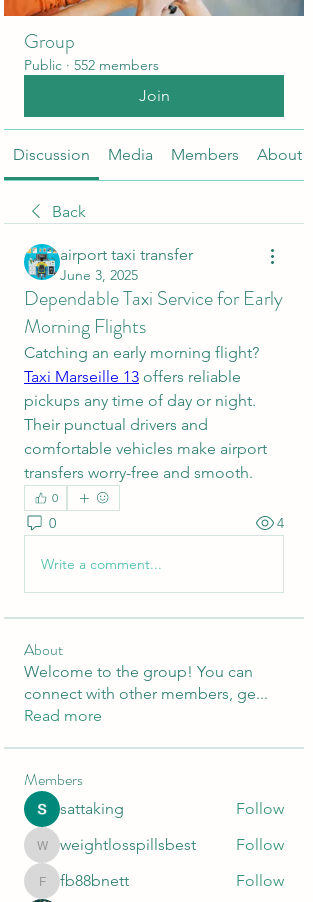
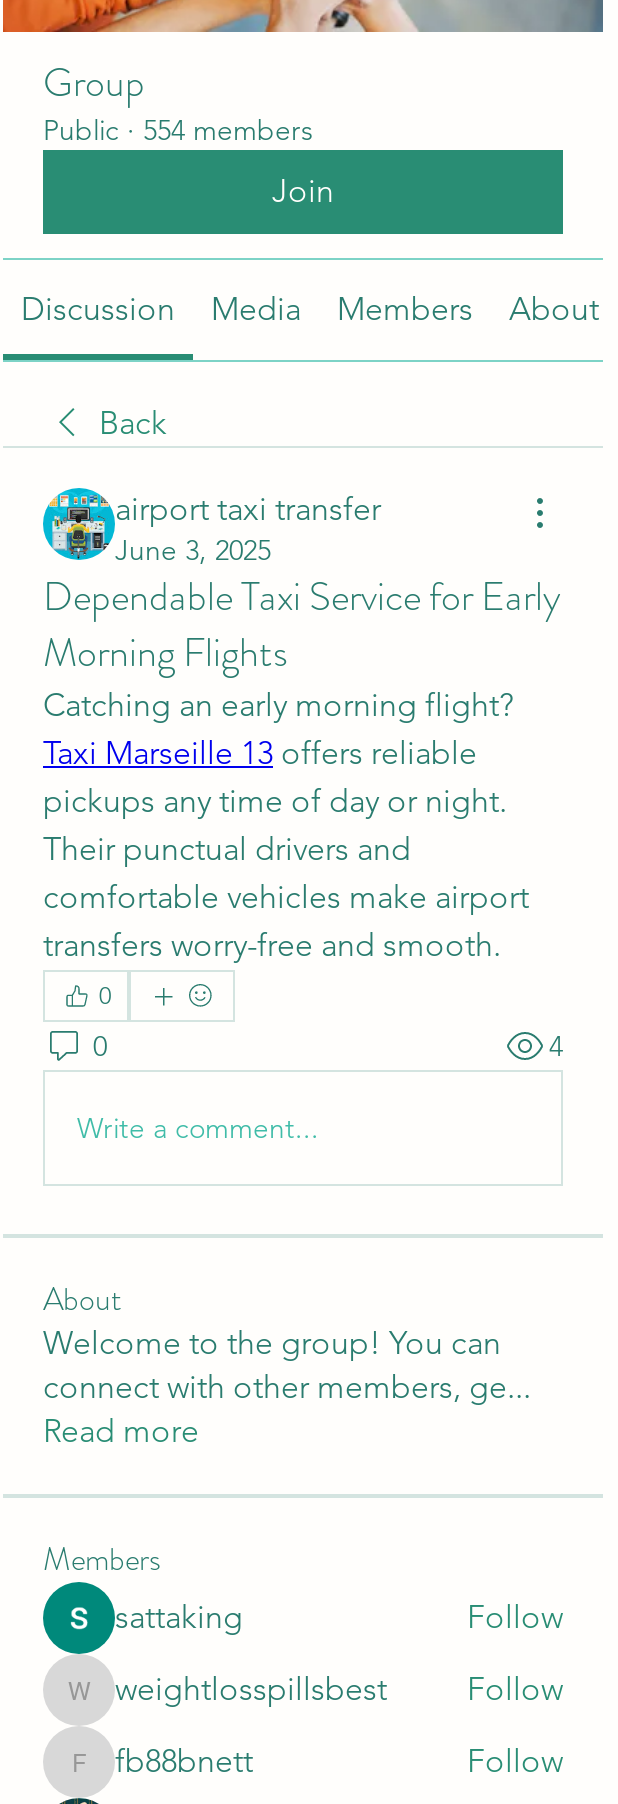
[24,56,159,74] Public · 552 members -> [43,112,313,148] Public · 554 members

